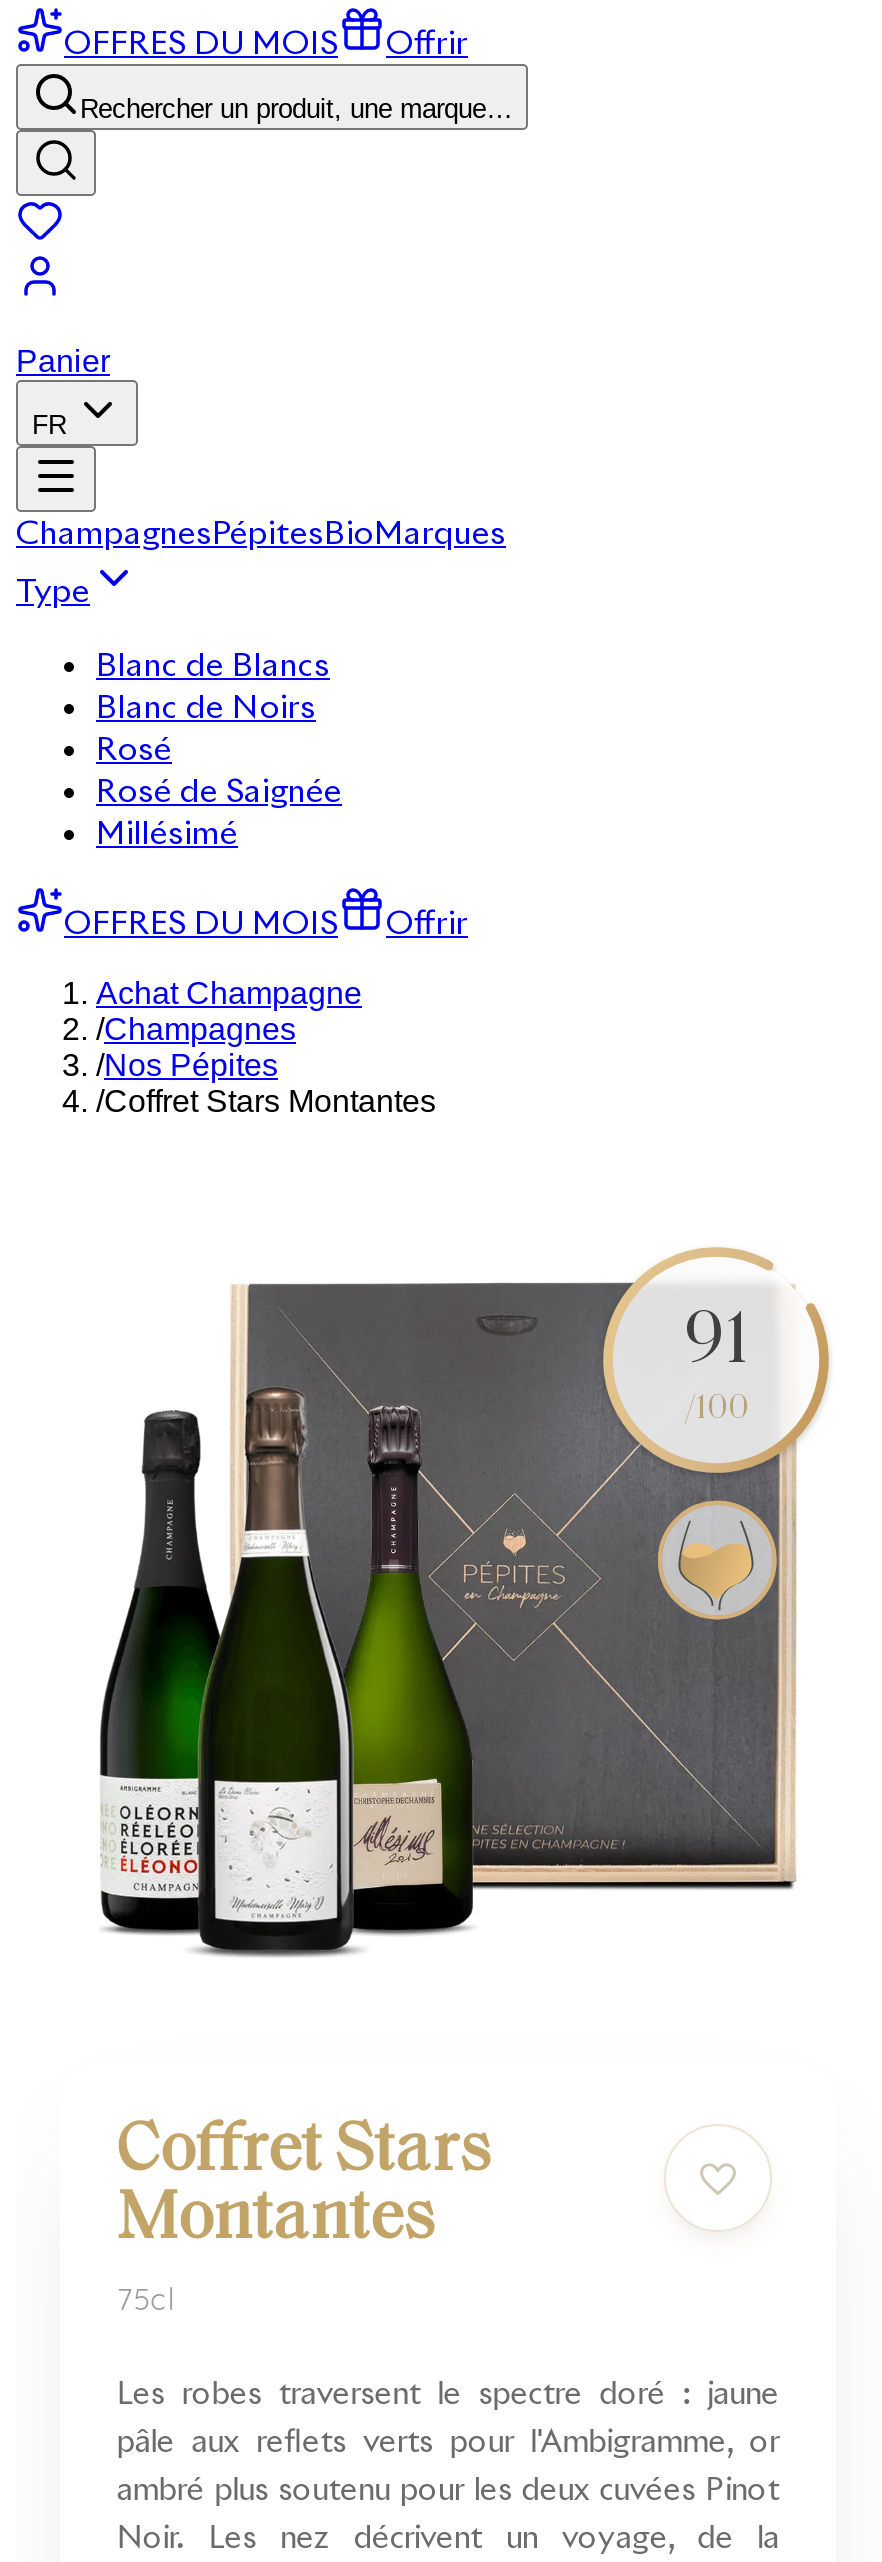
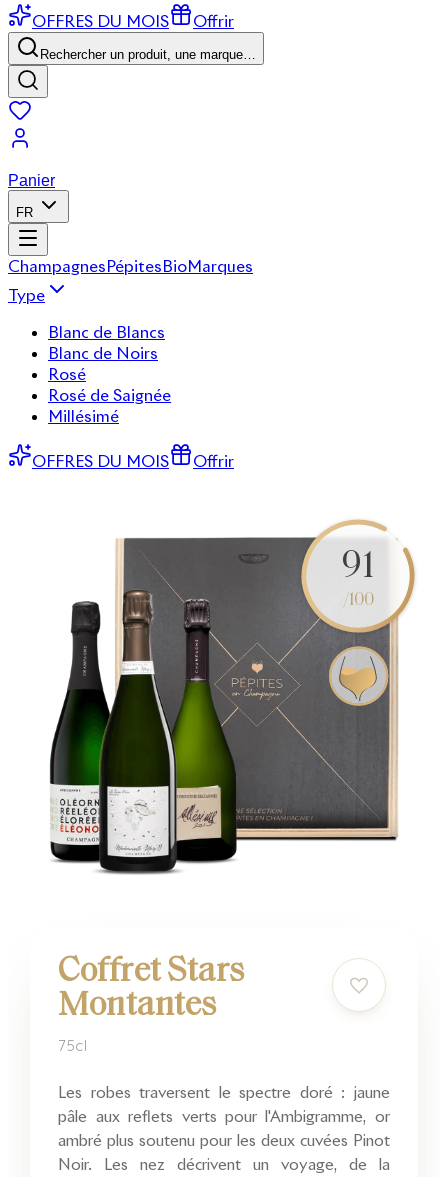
[96,976,436,1118] Achat Champagne | /Champagnes | /Nos Pépites | /Coffret Stars Montantes -> none

